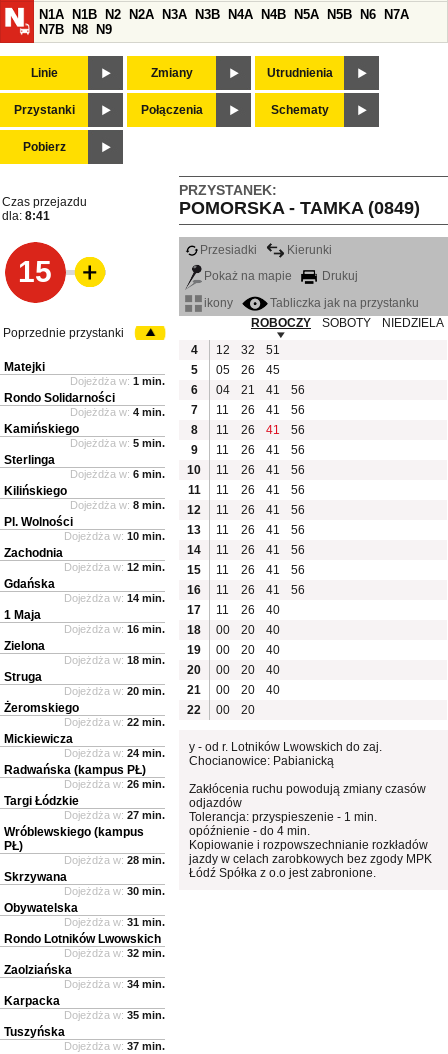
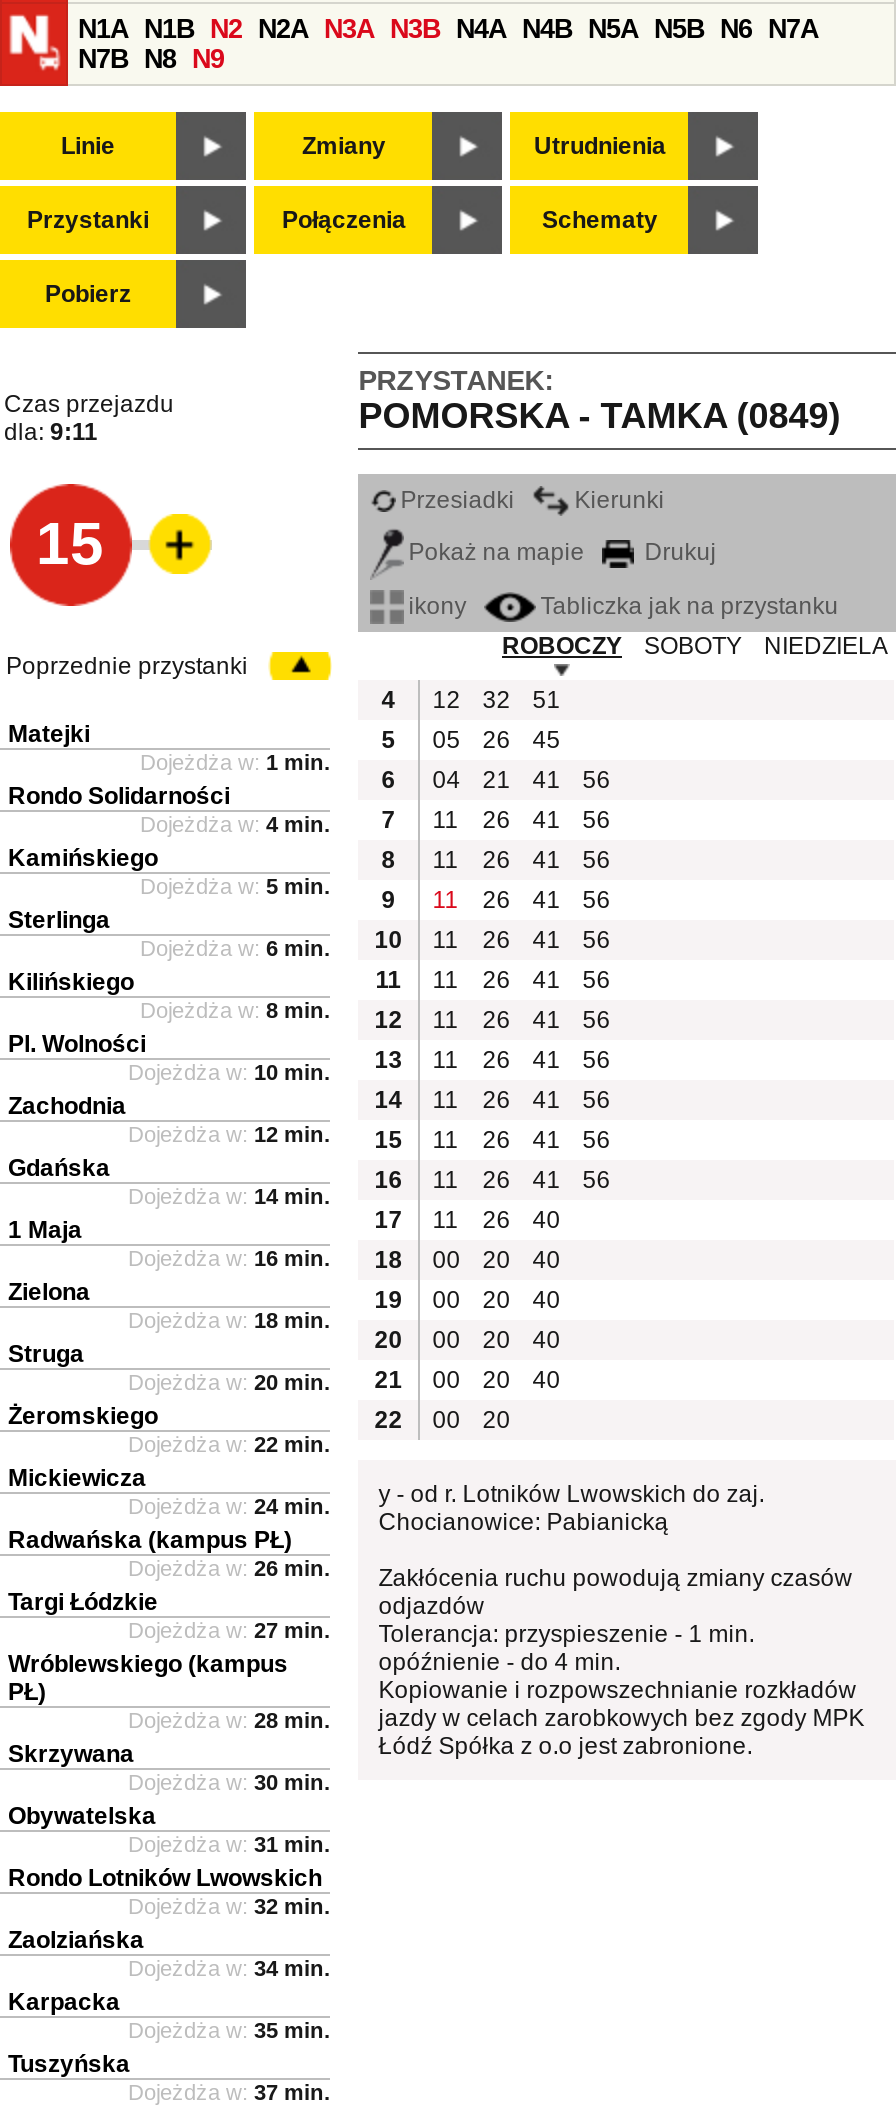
[2,209,50,223] dla: 8:41 -> [4,418,98,446] dla: 9:11

